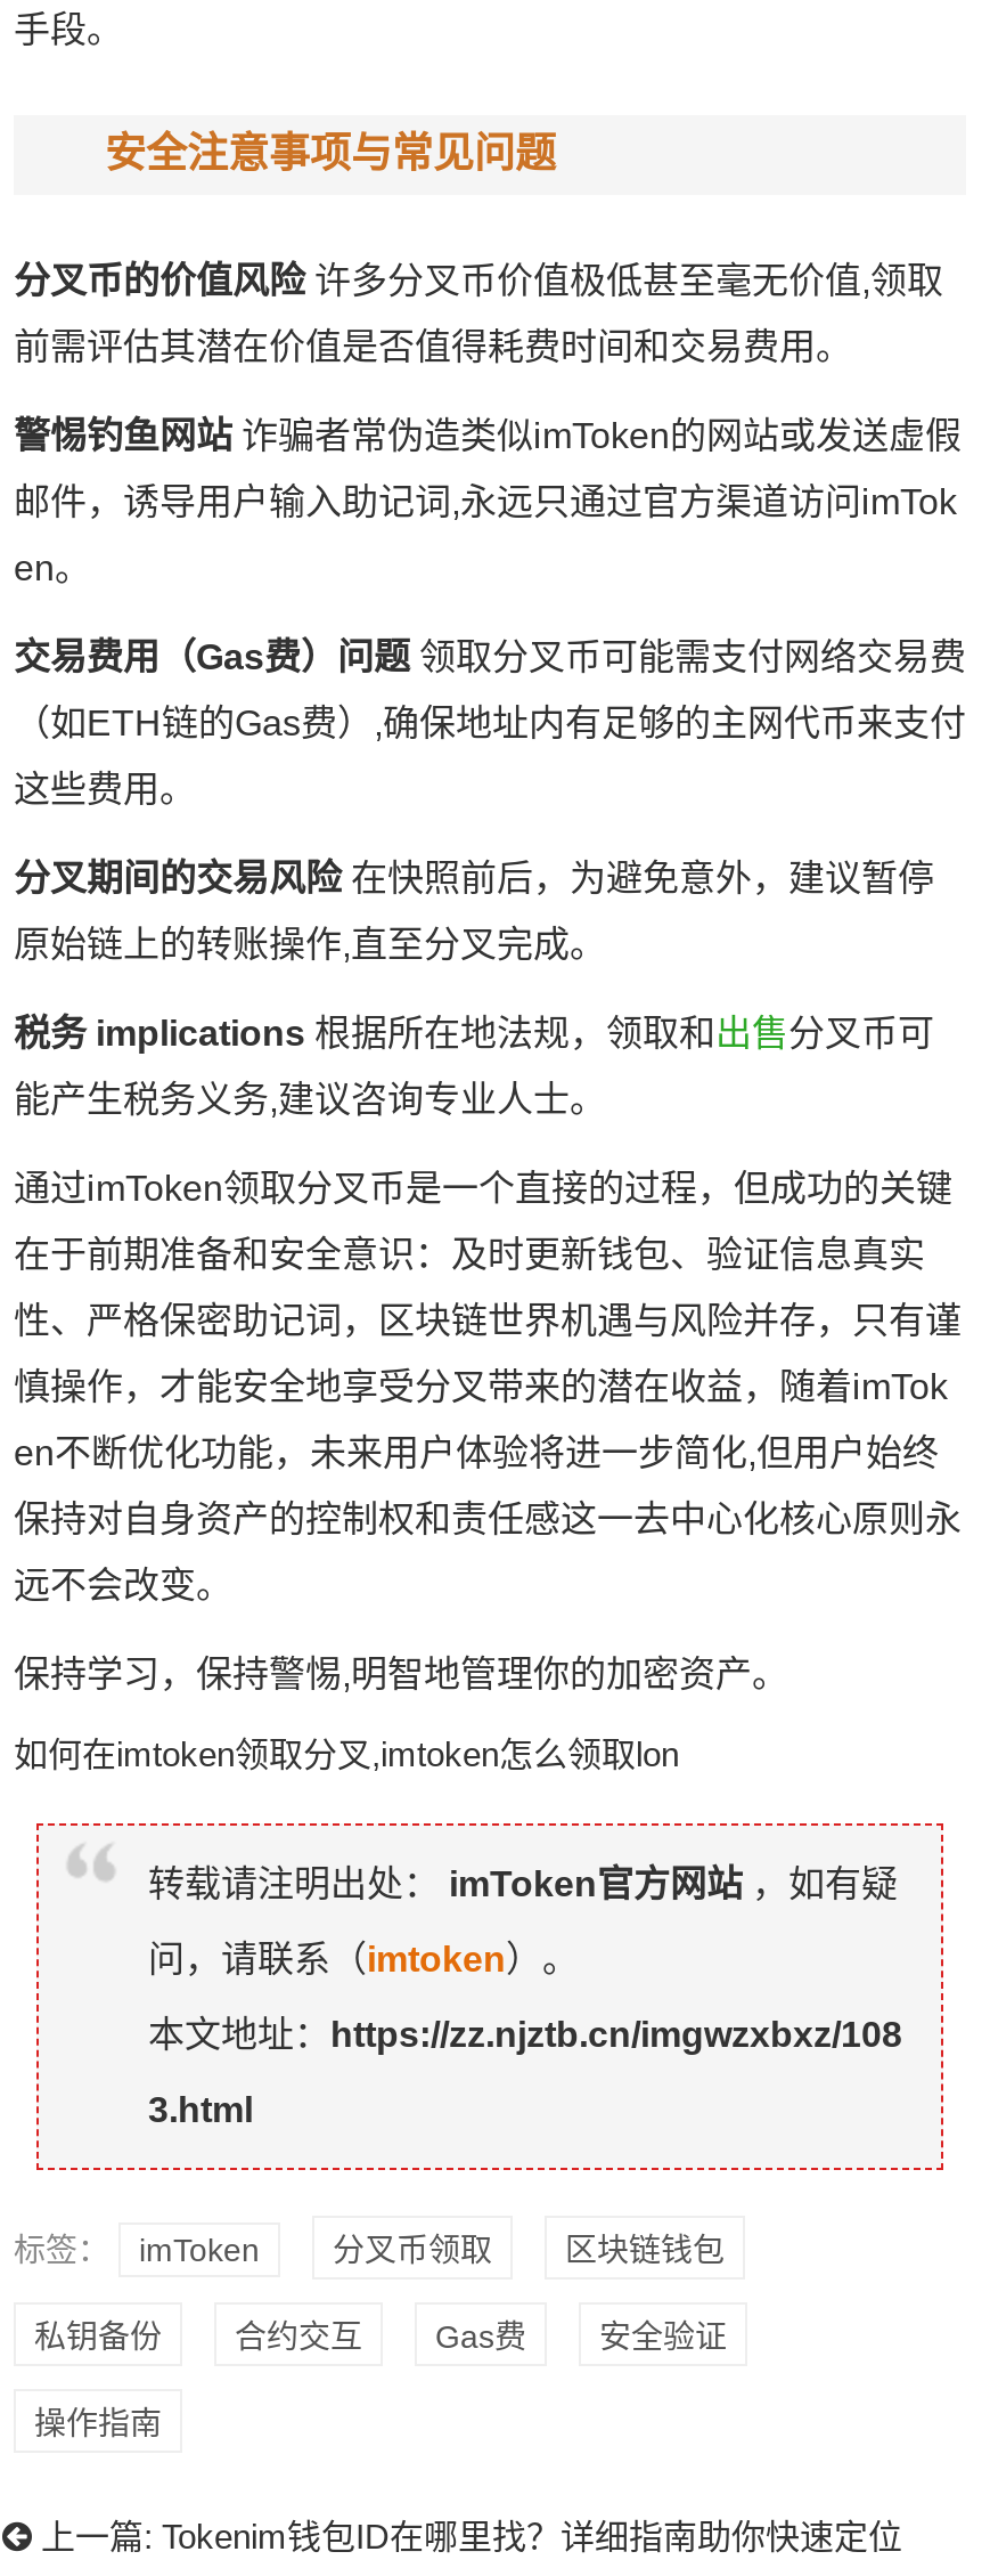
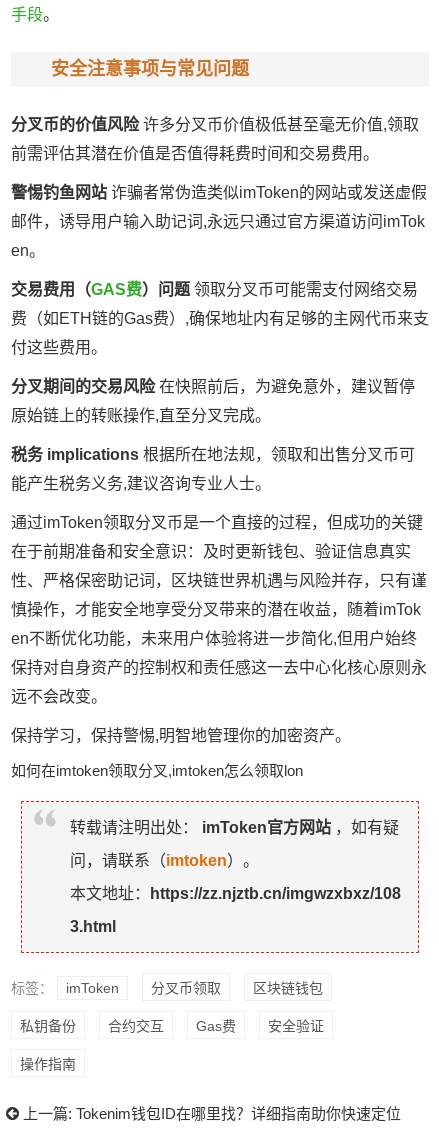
[14,637,966,676] 交易费用（Gas费）问题领取分叉币可能需支付网络交易费 -> [11,281,418,298] 交易费用（GAS费）问题领取分叉币可能需支付网络交易
[14,704,966,742] （如ETH链的Gas费）,确保地址内有足够的主网代币来支付 -> [11,310,429,327] 费（如ETH链的Gas费）,确保地址内有足够的主网代币来支
[14,770,196,808] 这些费用。 -> [11,339,107,356] 付这些费用。

